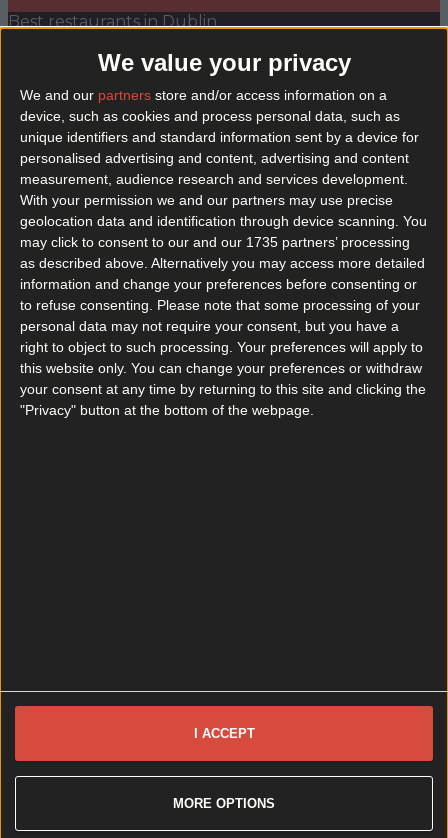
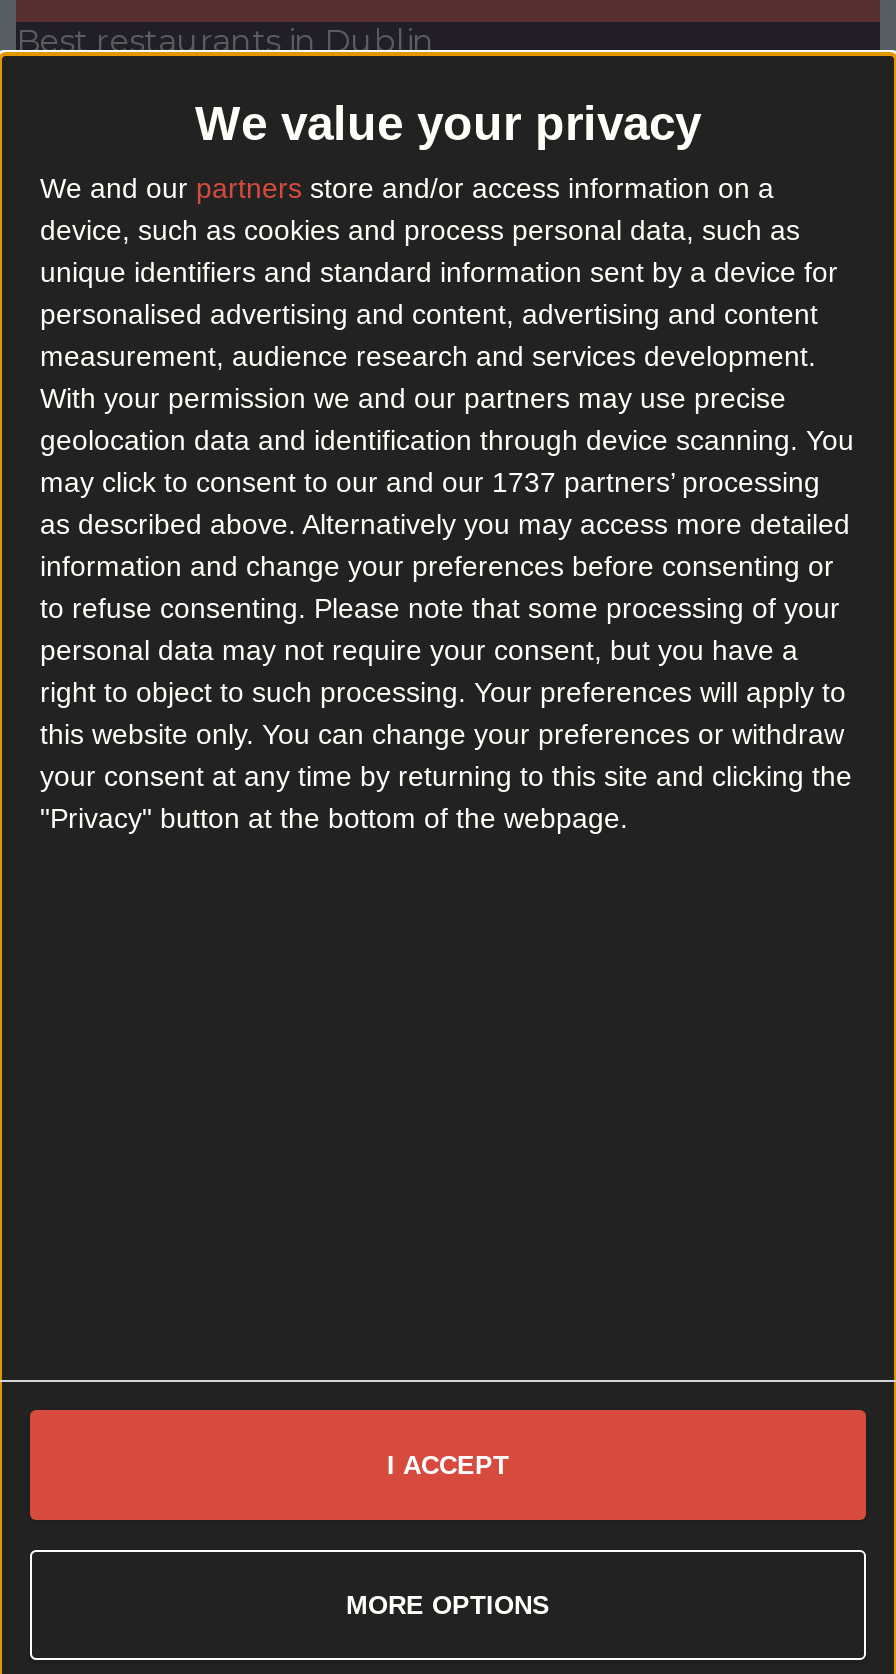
[20,234,410,250] may click to consent to our and our 1735 partners’ processing -> [40,465,820,497] may click to consent to our and our 1737 partners’ processing

